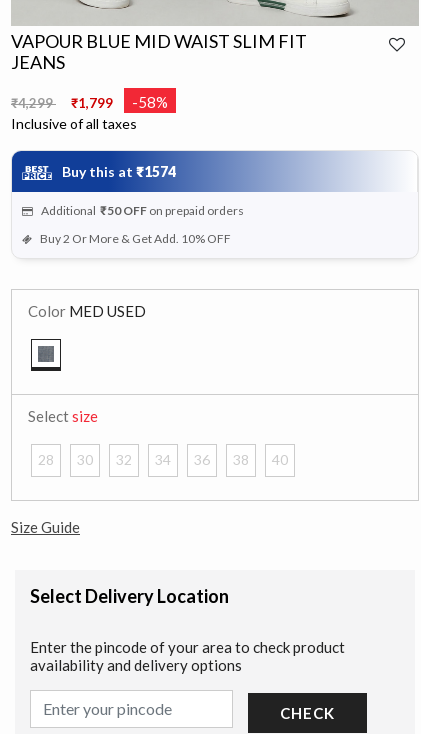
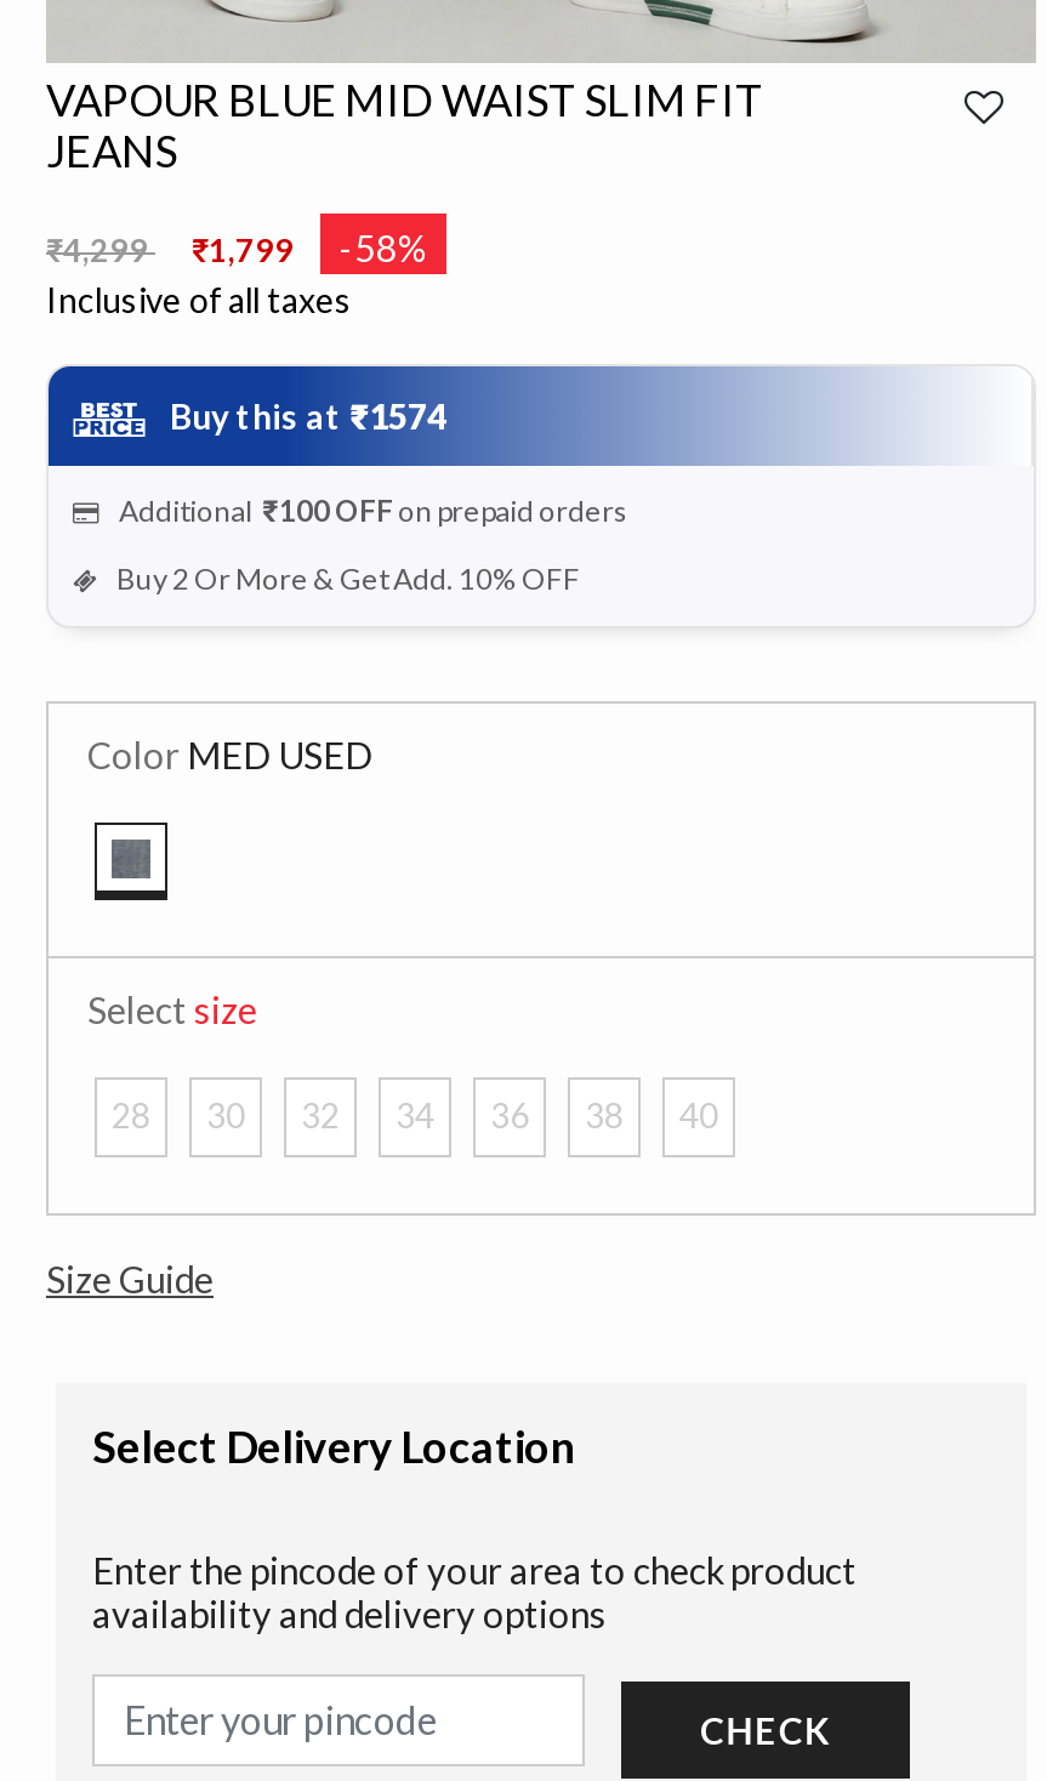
[41,203,244,218] Additional ₹50 OFF on prepaid orders -> [119,493,628,529] Additional ₹100 OFF on prepaid orders

